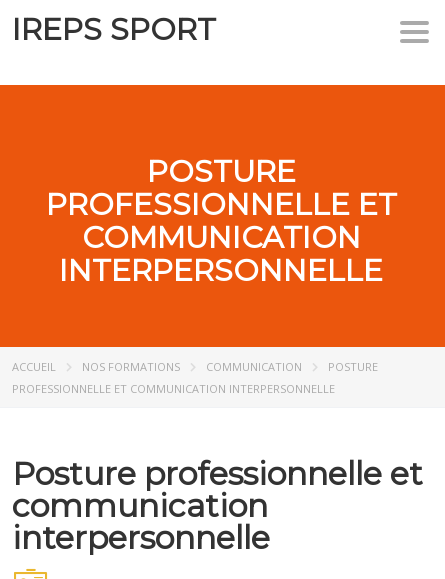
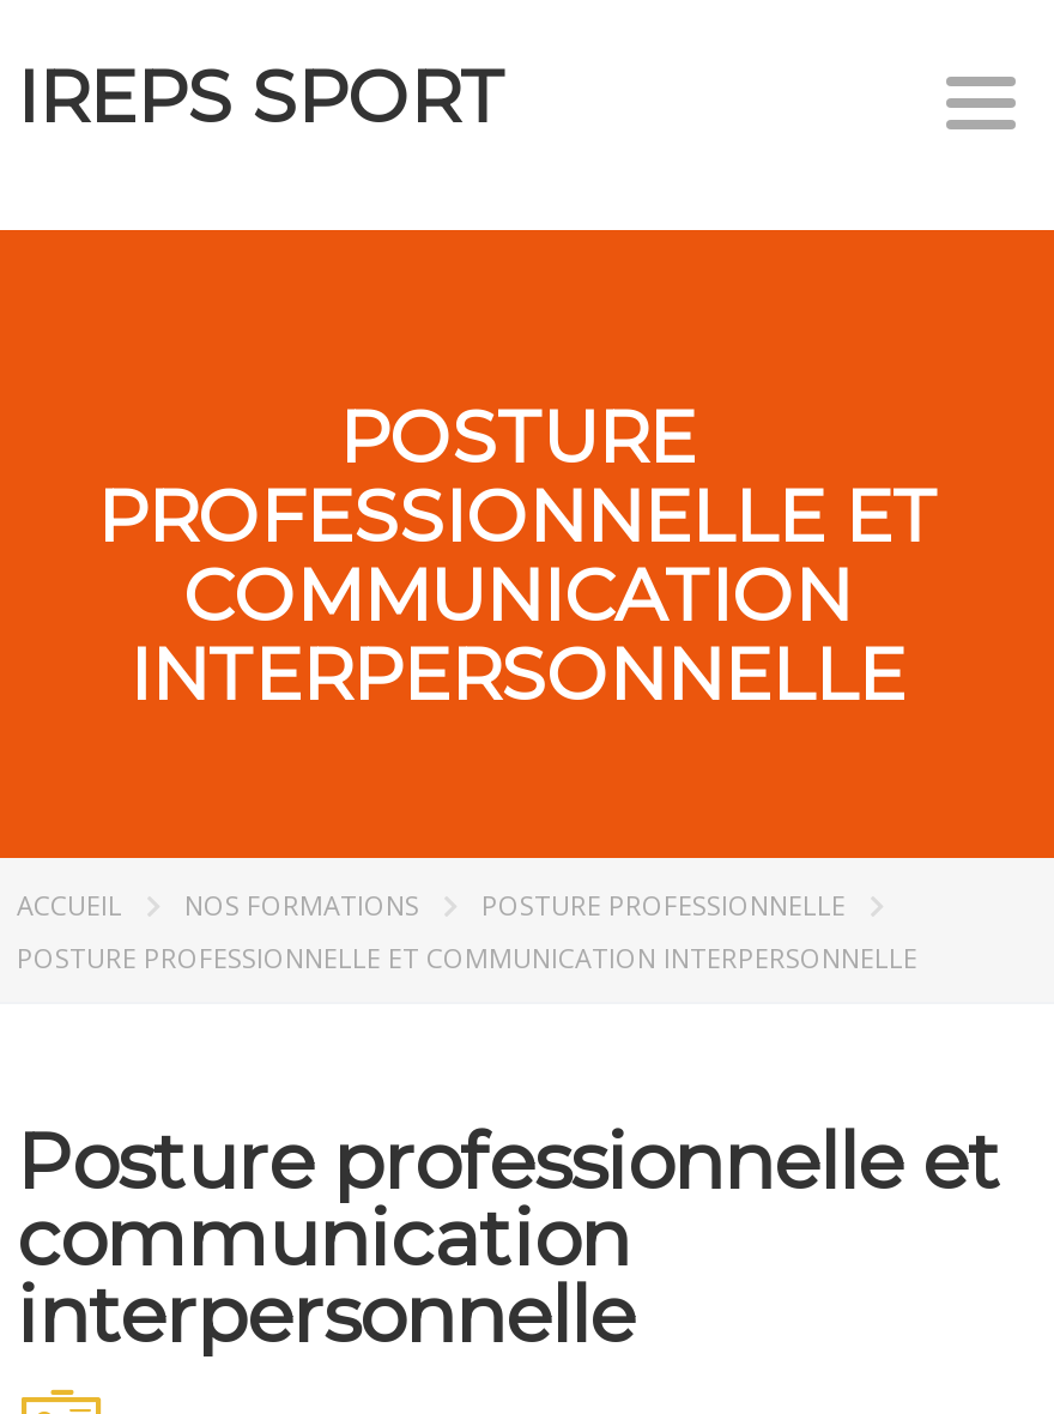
[206,359,378,374] COMMUNICATION | POSTURE -> [481,887,846,923] POSTURE PROFESSIONNELLE
[12,381,335,396] PROFESSIONNELLE ET COMMUNICATION INTERPERSONNELLE -> [17,939,917,975] POSTURE PROFESSIONNELLE ET COMMUNICATION INTERPERSONNELLE

